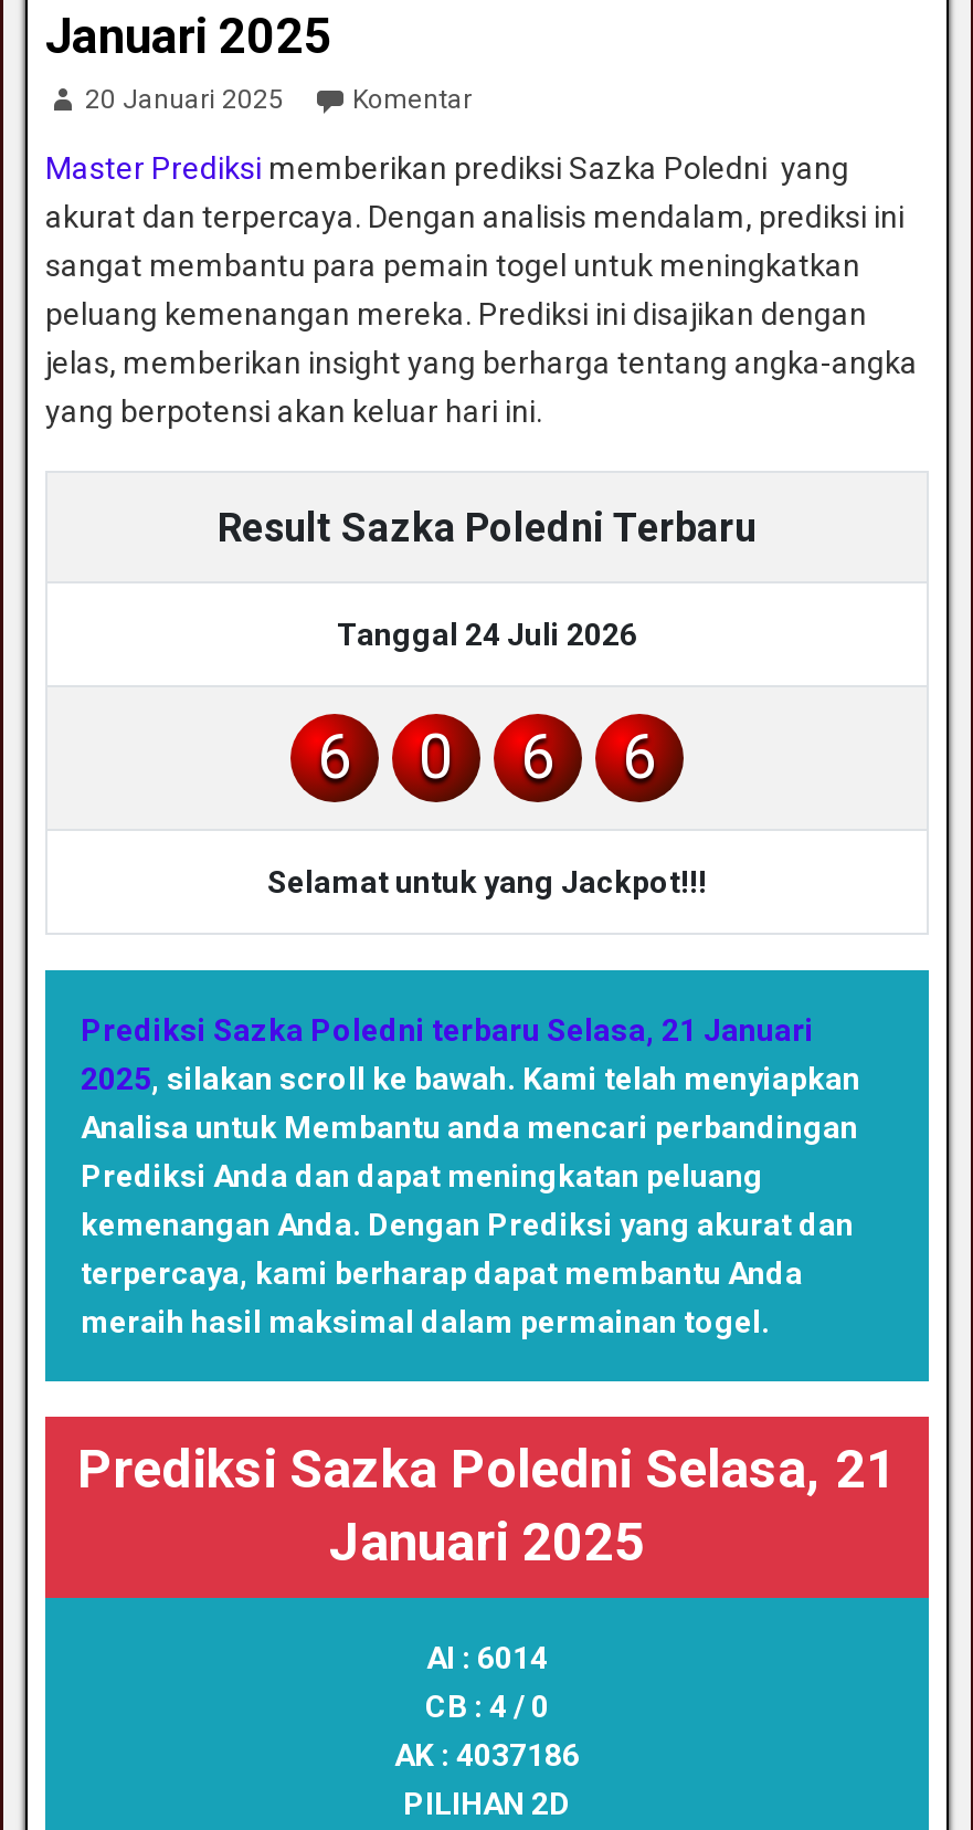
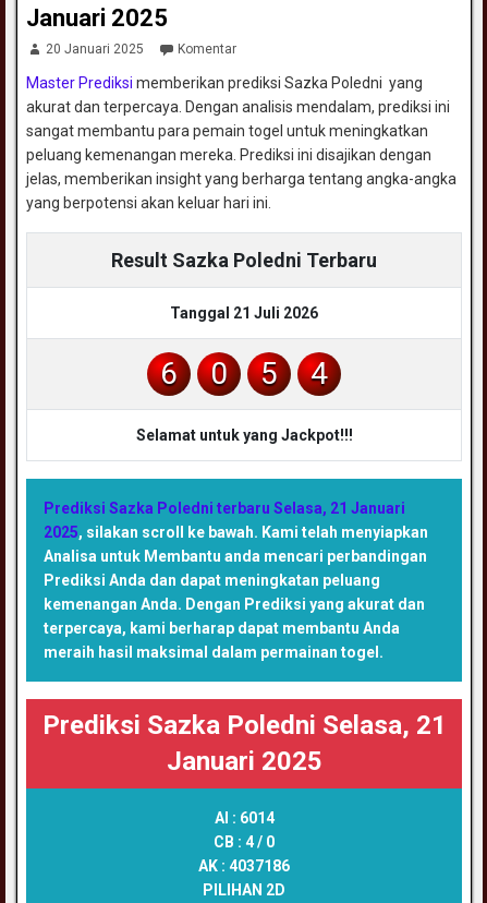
[337,616,637,651] Tanggal 24 Juli 2026 -> [170,304,318,321] Tanggal 21 Juli 2026
[520,720,556,793] 6 -> [260,355,278,391] 5
[622,720,657,793] 6 -> [311,355,328,391] 4

